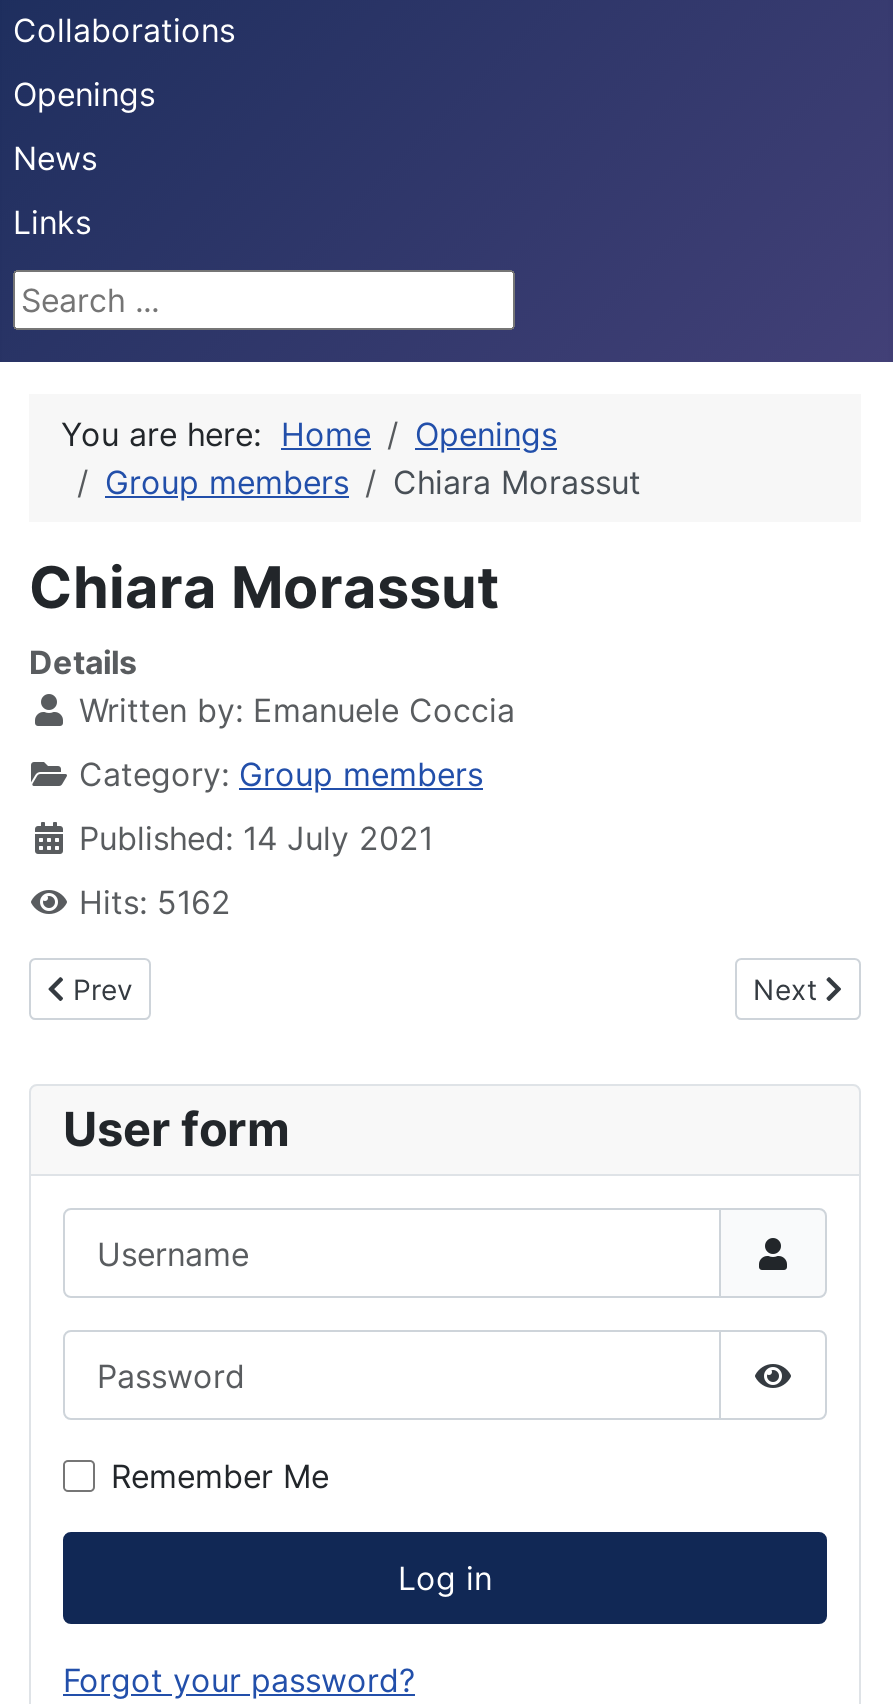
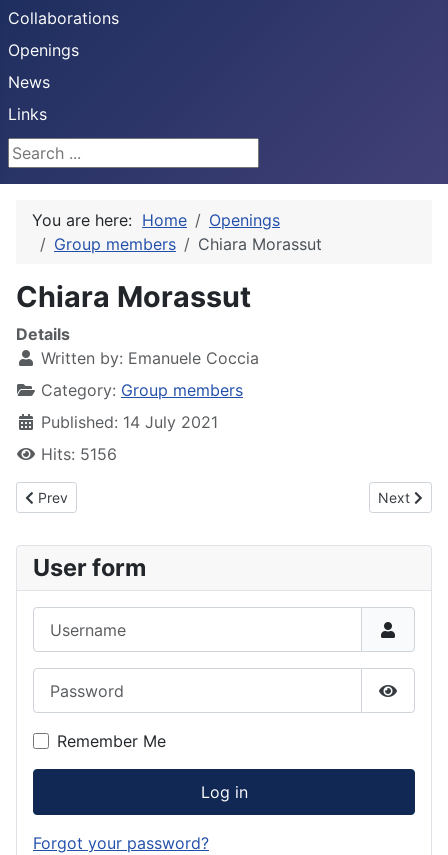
[79,882,231,922] Hits: 5162 -> [41,444,117,464] Hits: 5156

